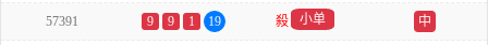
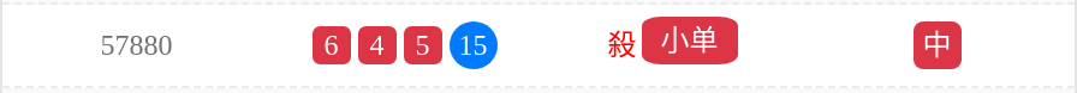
[46,14,78,29] 57391 -> [100,29,173,62] 57880
[147,14,153,29] 9 -> [324,29,338,62] 6
[168,14,174,29] 9 -> [370,29,384,62] 4
[188,14,195,29] 1 -> [415,29,430,62] 5
[208,14,221,29] 19 -> [459,29,488,62] 15

